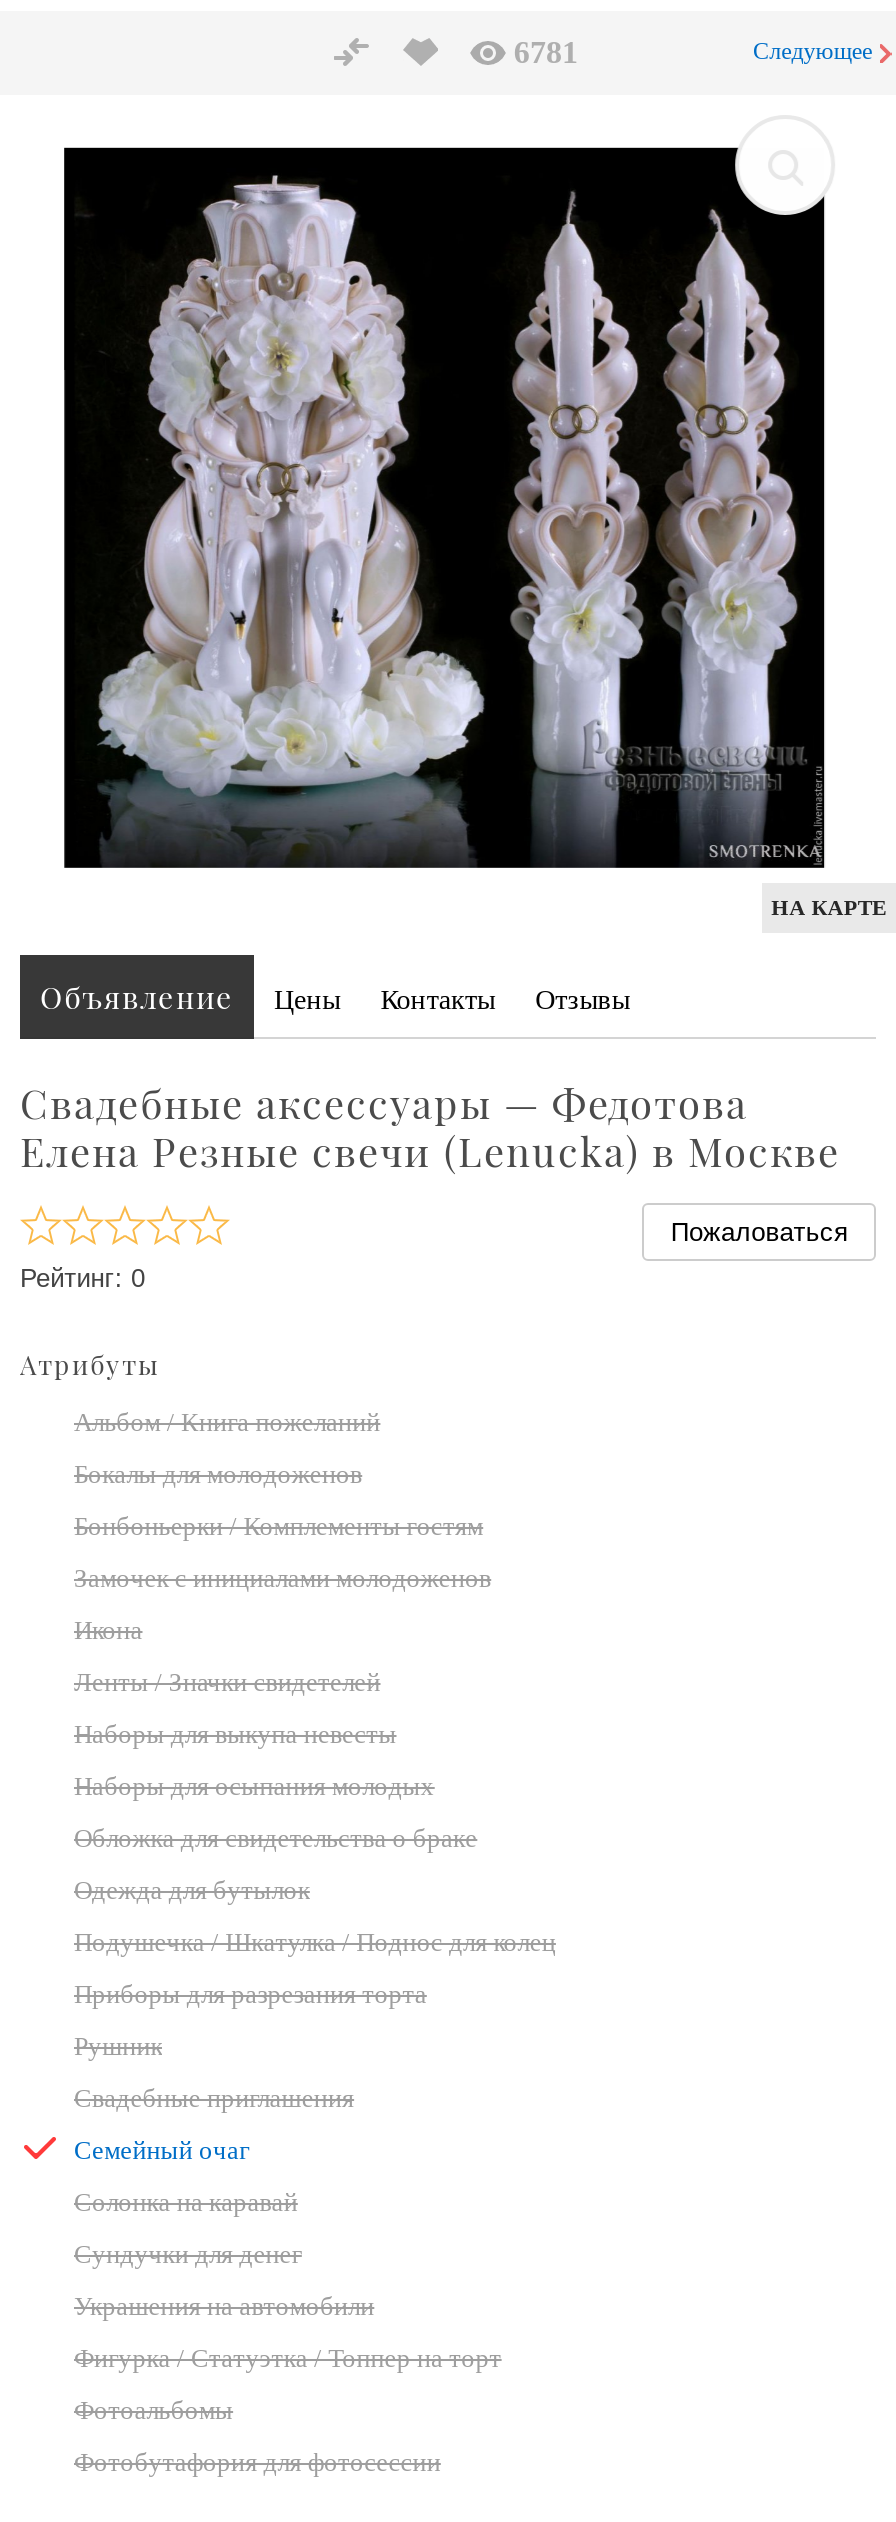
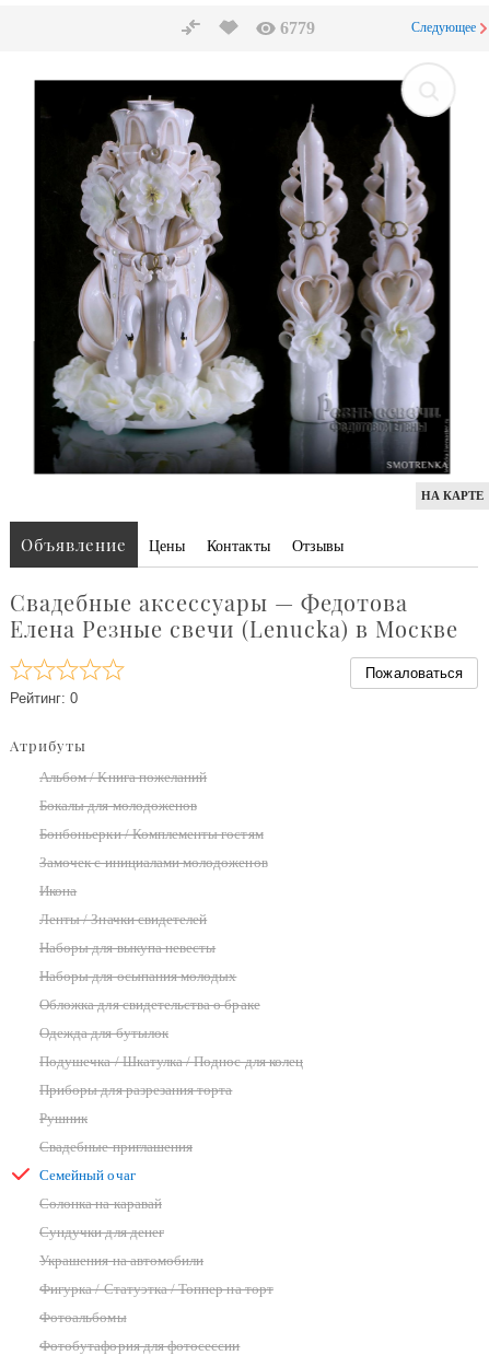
[514,35,578,69] 6781 -> [280,19,315,37] 6779

